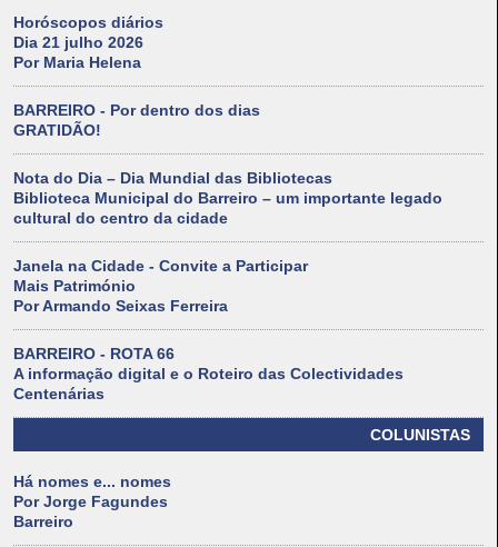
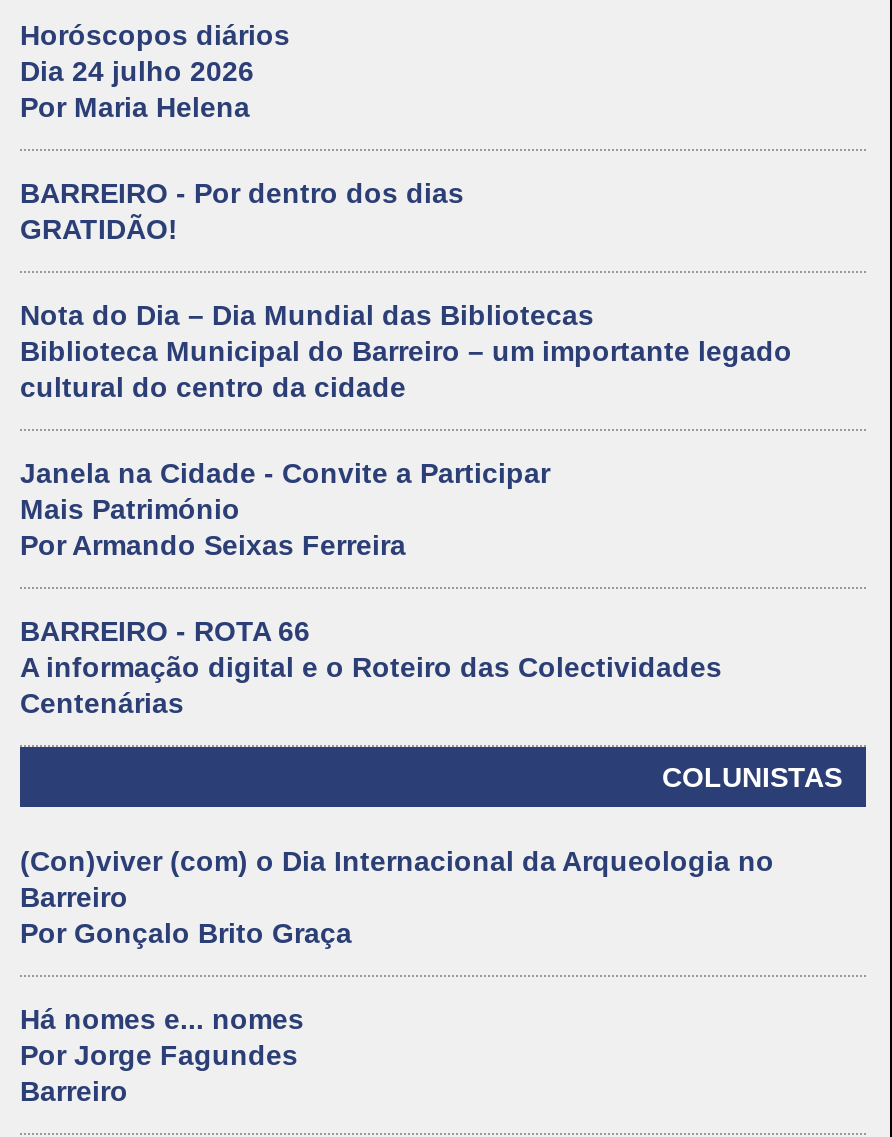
[13,34,143,52] Dia 21 julho 2026 -> [20,56,254,88] Dia 24 julho 2026
none -> [20,846,774,950] (Con)viver (com) o Dia Internacional da Arqueologia no | Barreiro | Por Gonçalo Brito Graça

